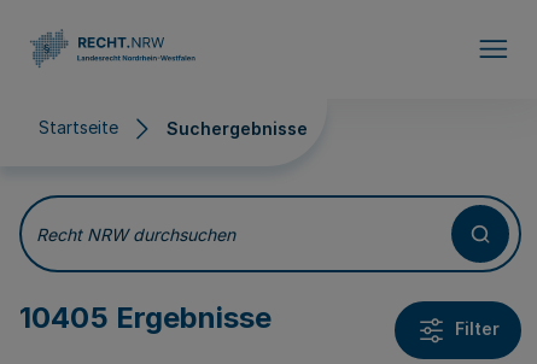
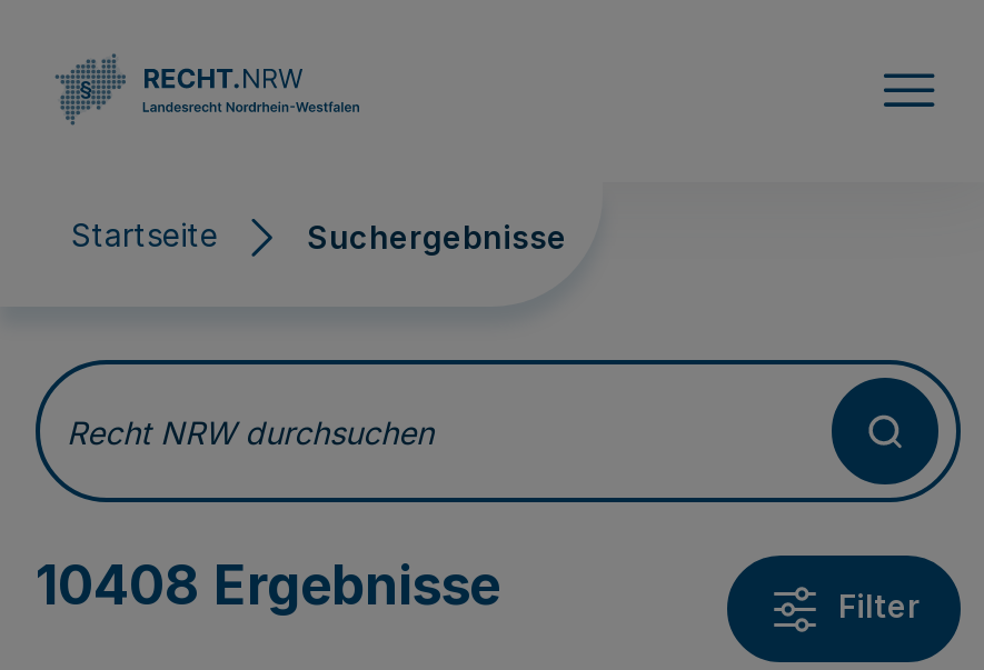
[19,300,272,335] 10405 Ergebnisse -> [36,553,500,618] 10408 Ergebnisse

